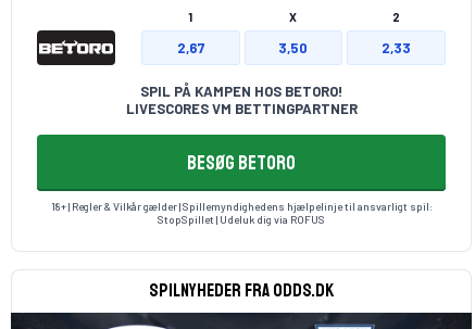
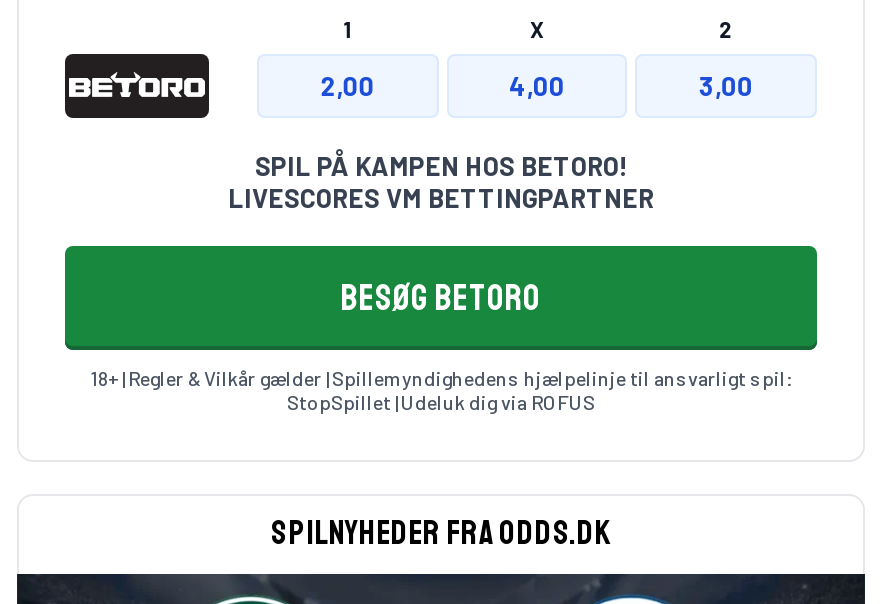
[177,39,204,56] 2,67 -> [321,70,375,102] 2,00
[279,39,308,56] 3,50 -> [509,70,565,102] 4,00
[382,39,411,56] 2,33 -> [699,70,753,102] 3,00

